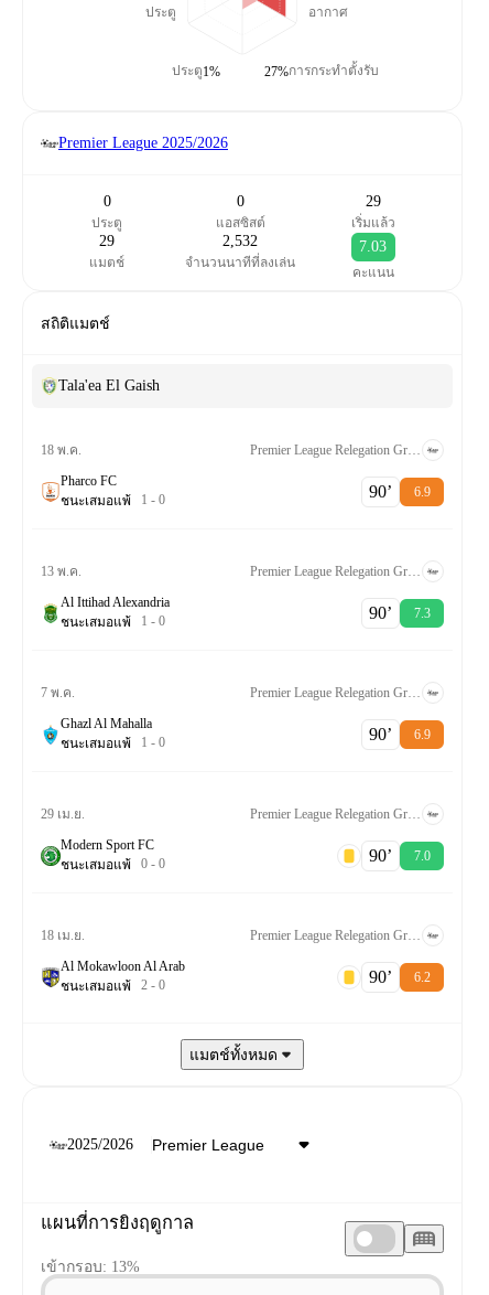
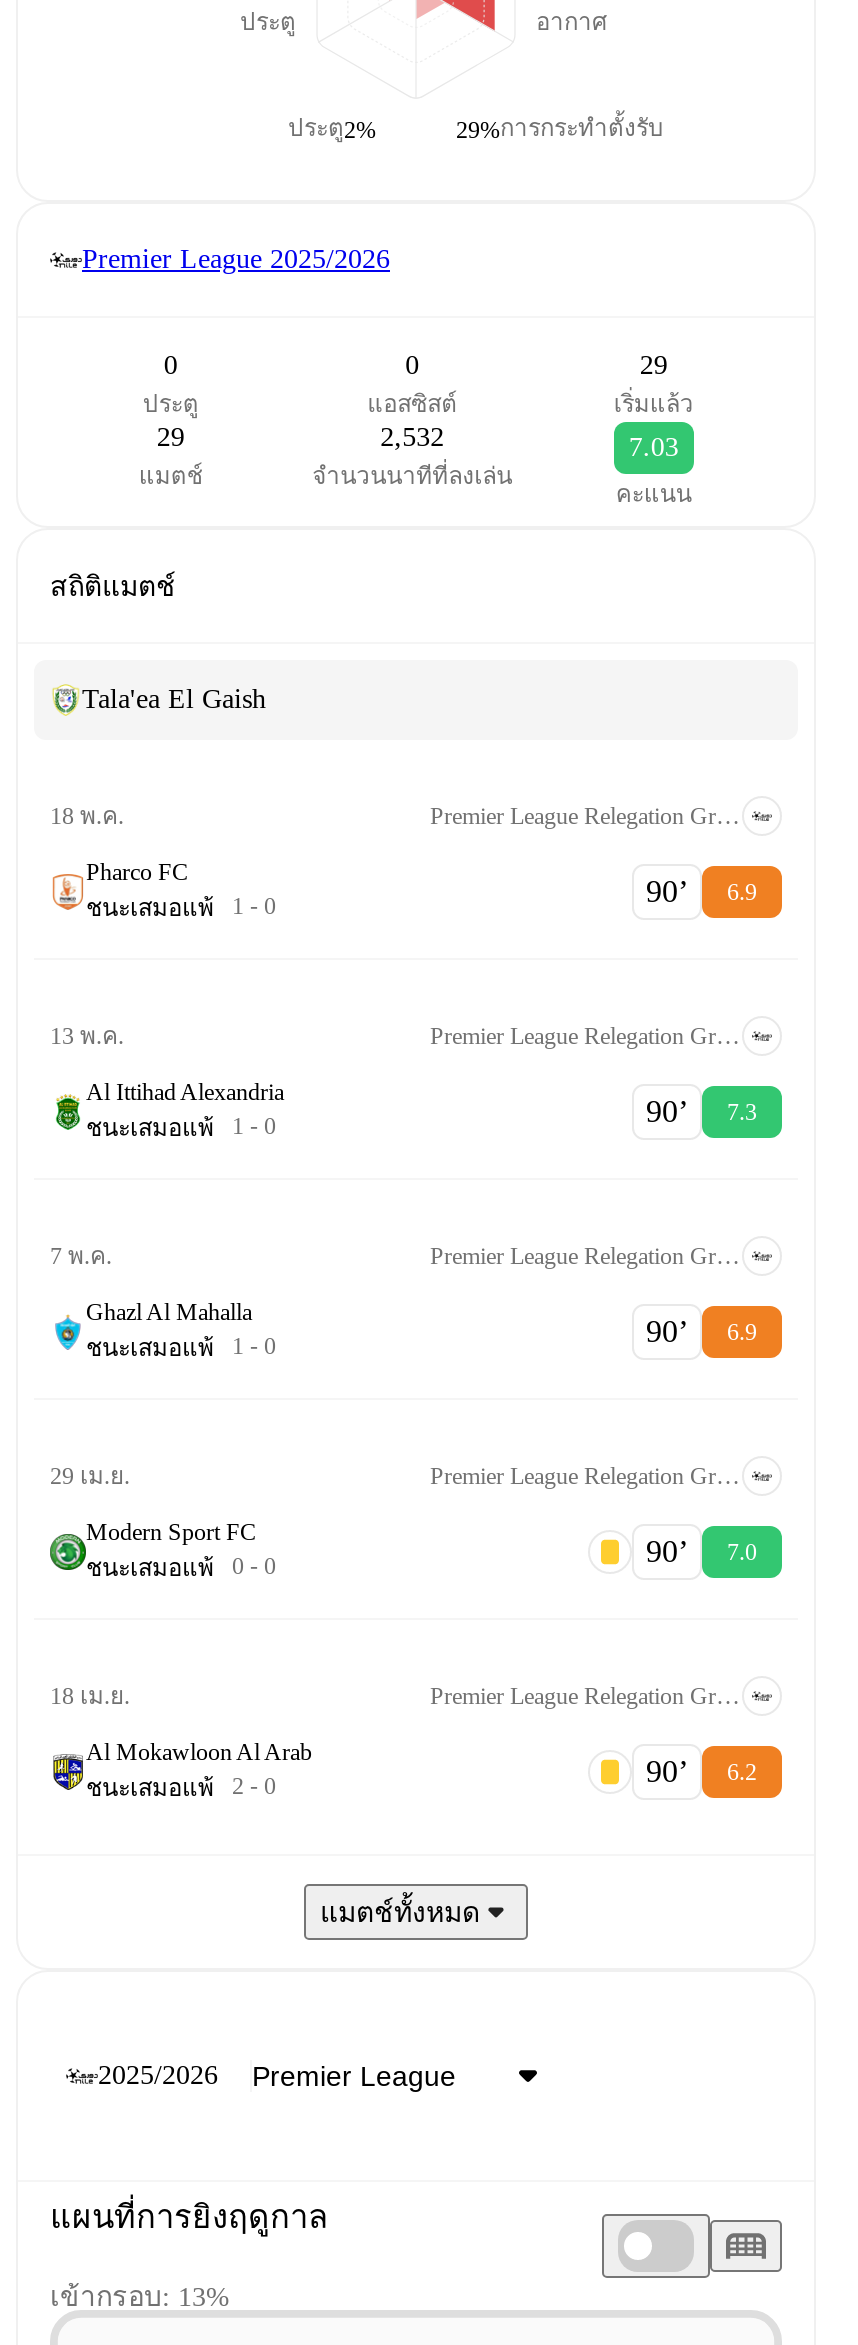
[172,62,220,79] ประตู1% -> [288,113,376,143] ประตู2%
[264,62,379,79] 27% การกระทำตั้งรับ -> [456,113,664,143] 29% การกระทำตั้งรับ

